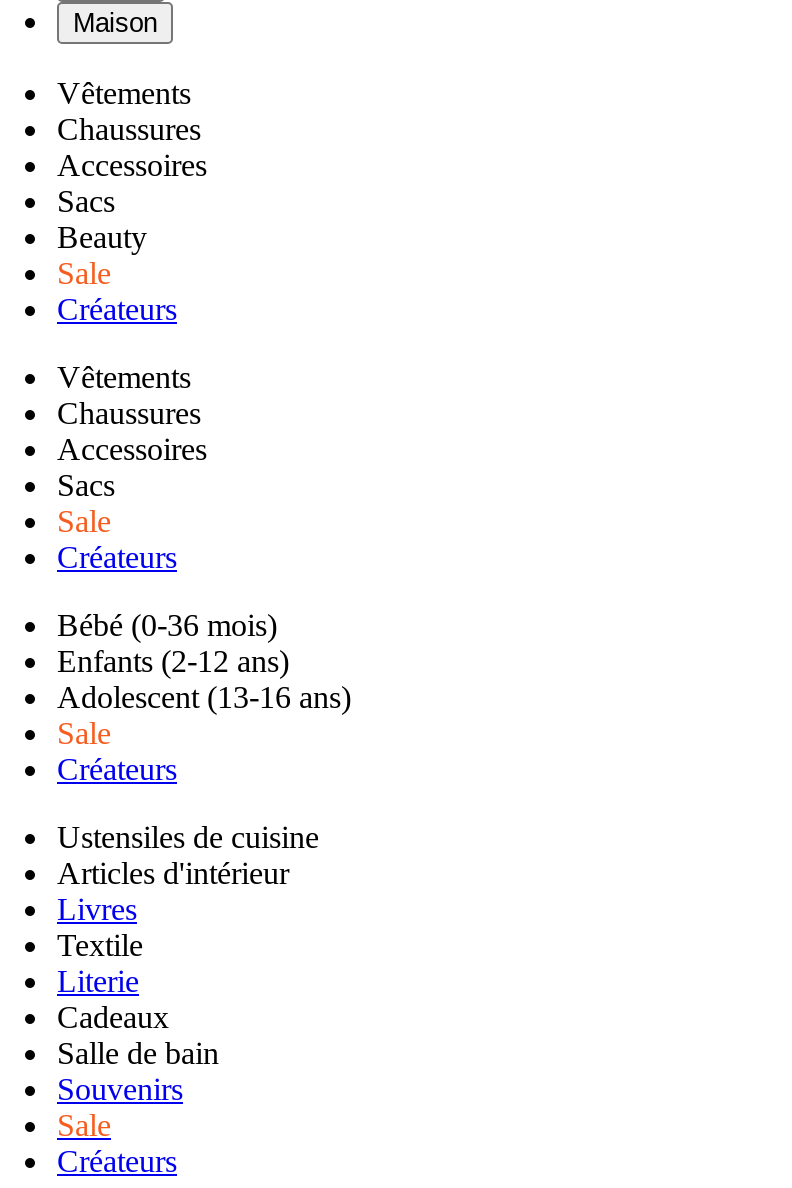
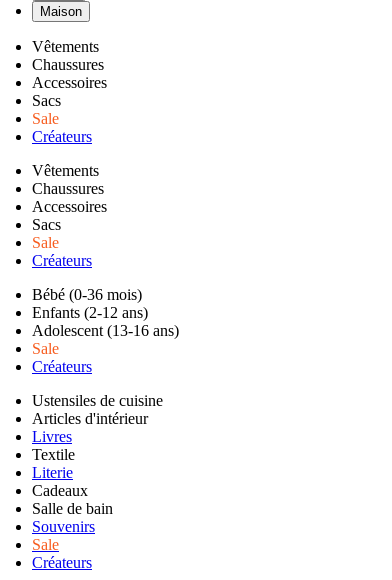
[57,220,147,254] Beauty -> none

